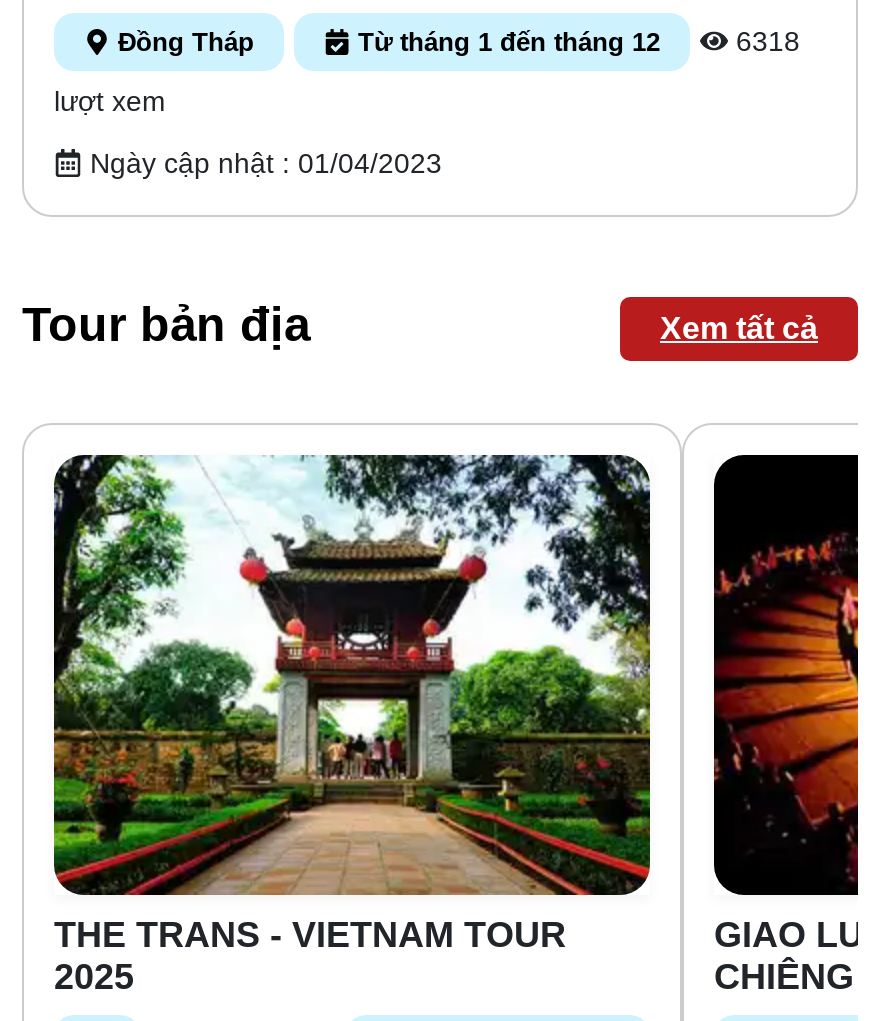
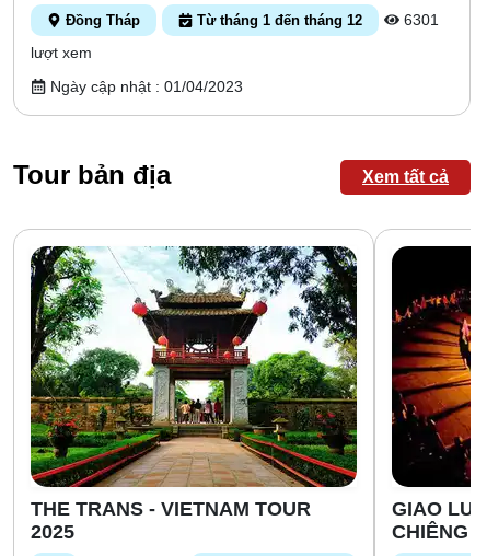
[728,25,800,57] 6318 -> [399,11,439,28] 6301

